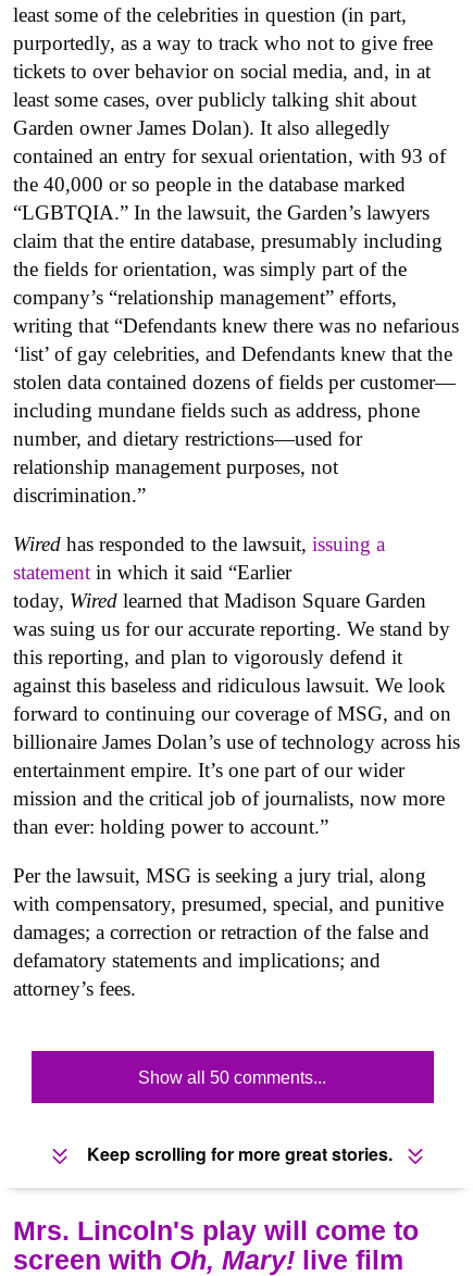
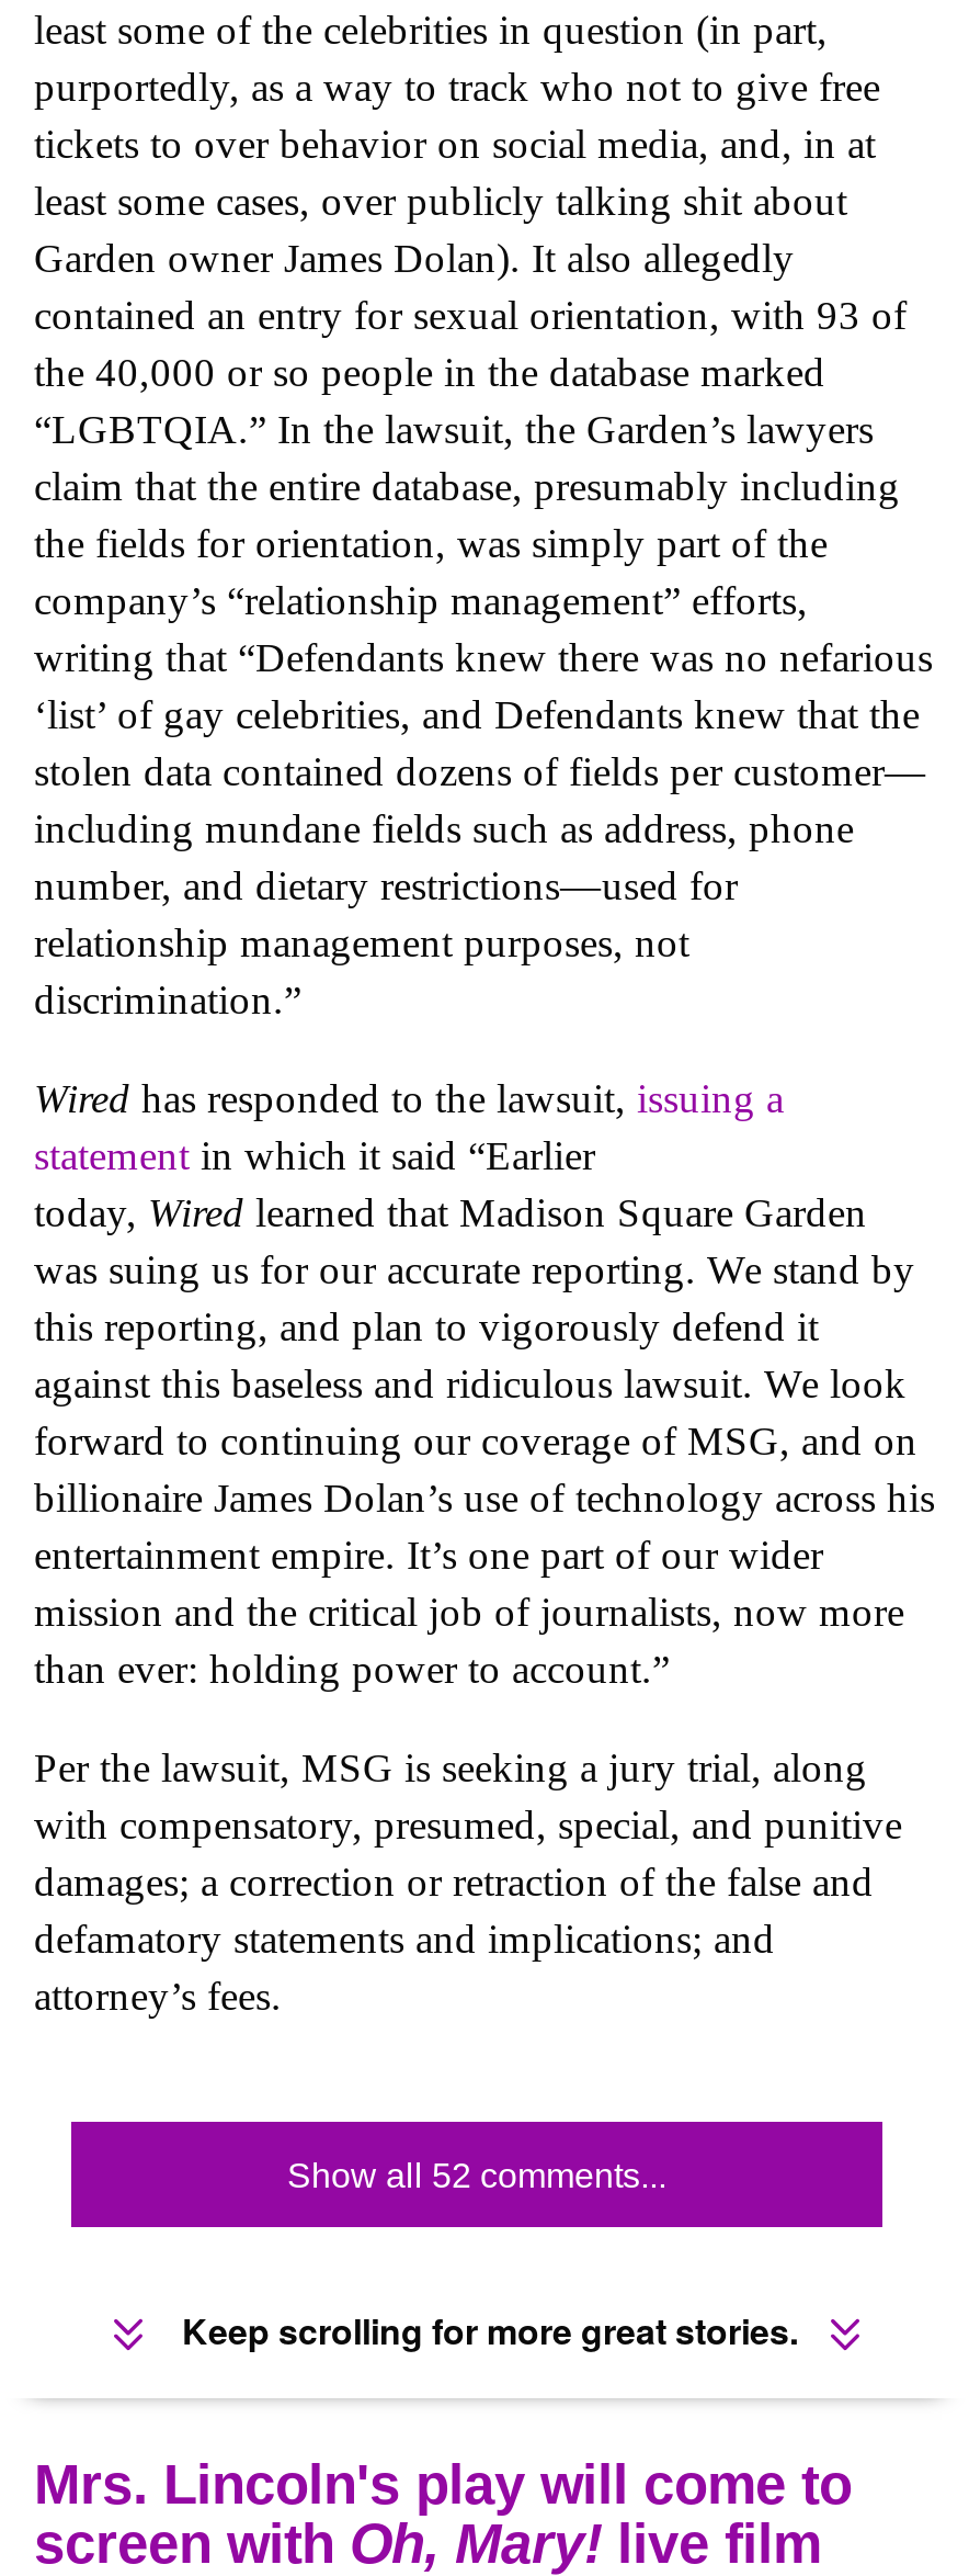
[139,1069,327,1087] Show all 50 comments... -> [287,2158,666,2195] Show all 52 comments...

